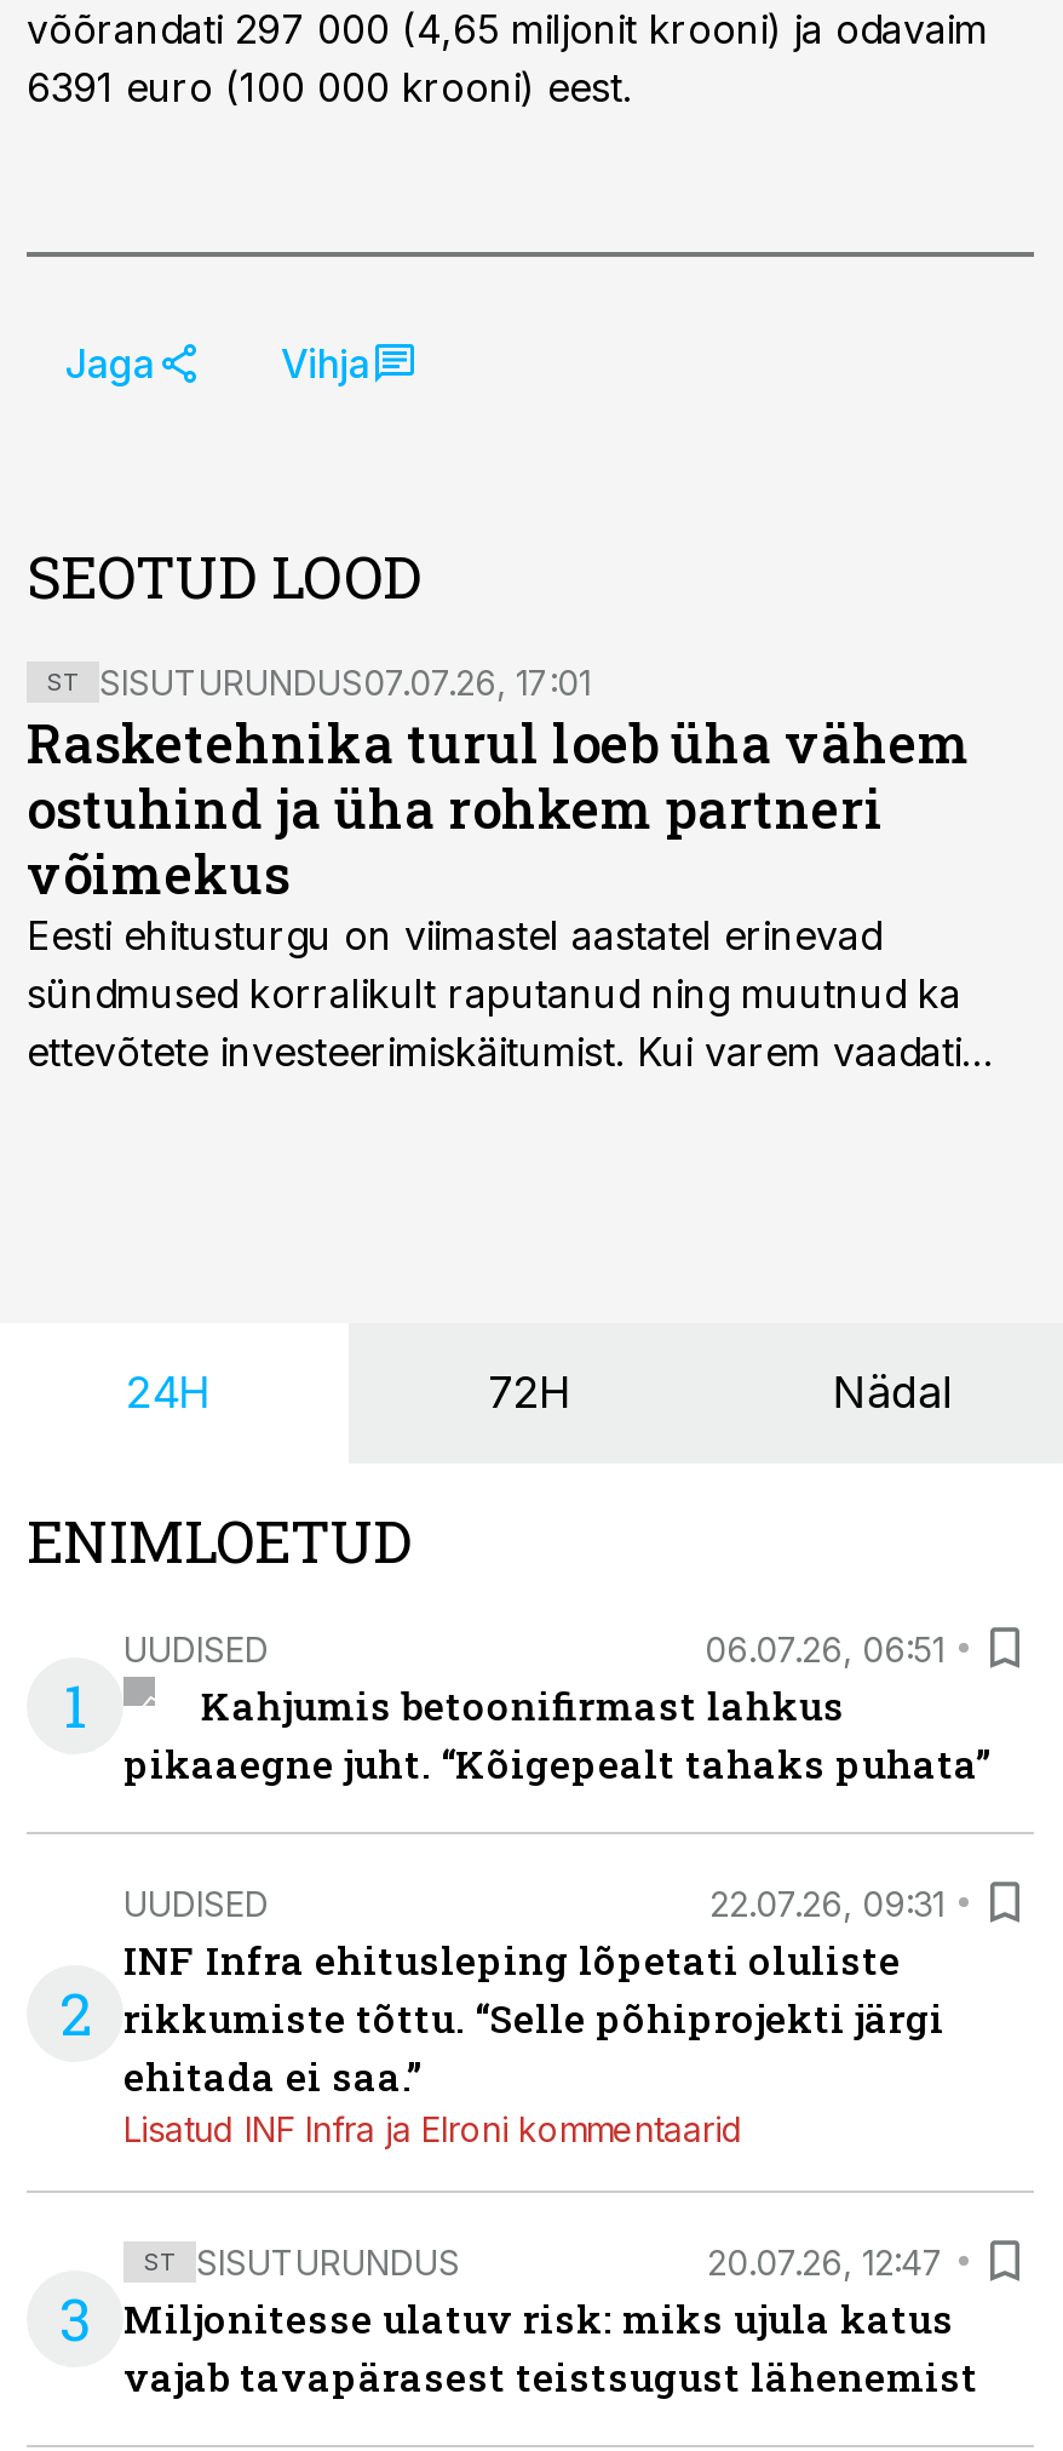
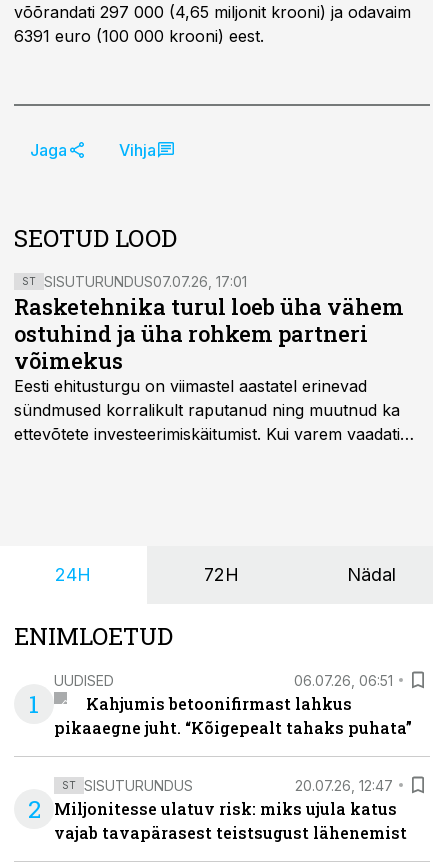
[59,1882,944,2358] UUDISED | 22.07.26, 09:31 | INF Infra ehitusleping lõpetati oluliste | rikkumiste tõttu. “Selle põhiprojekti järgi | ehitada ei saa.” | Lisatud INF Infra ja Elroni kommentaarid | 3 -> none

